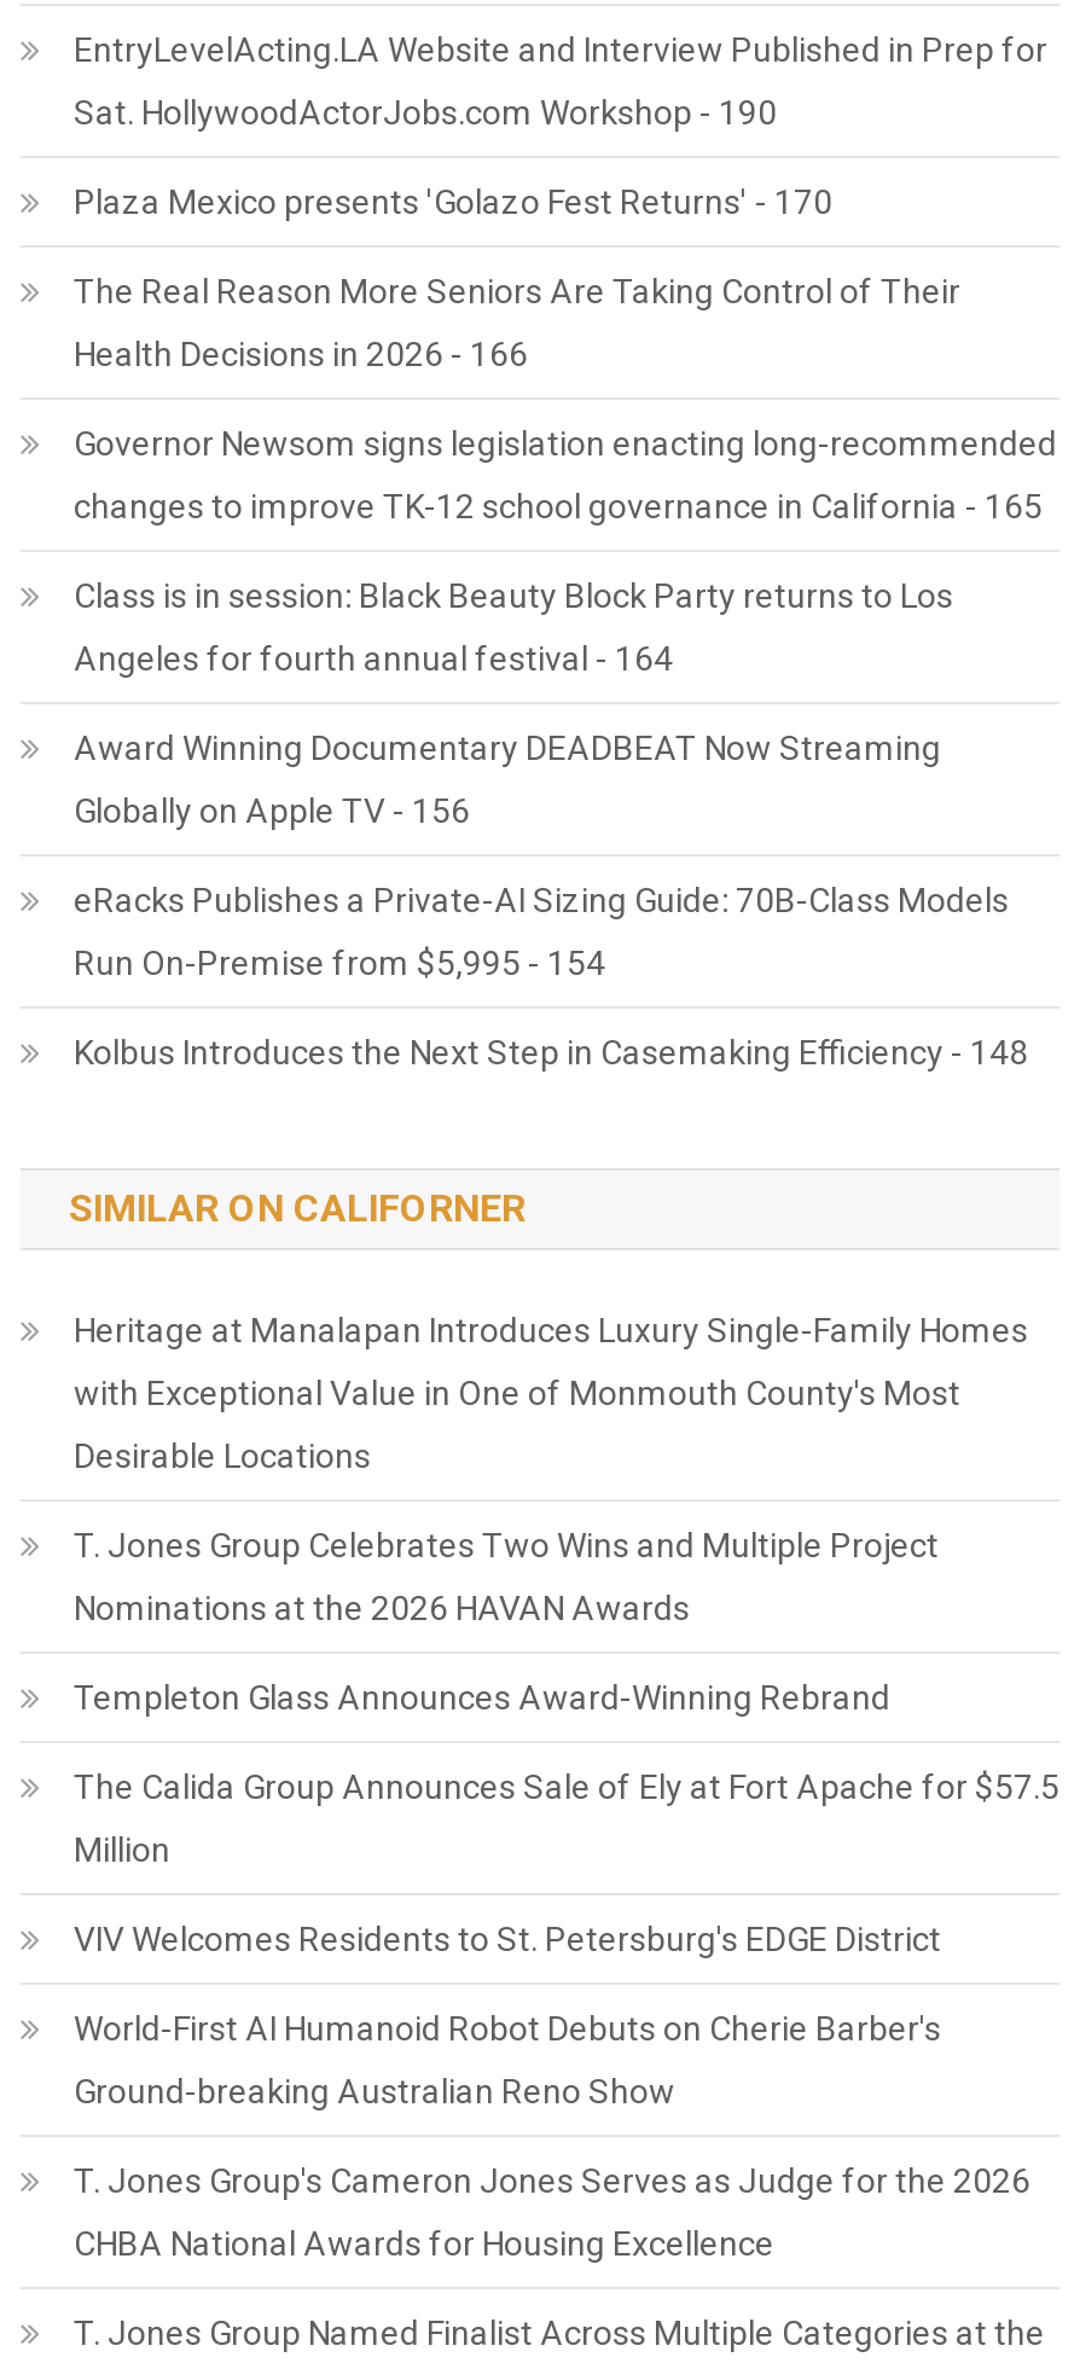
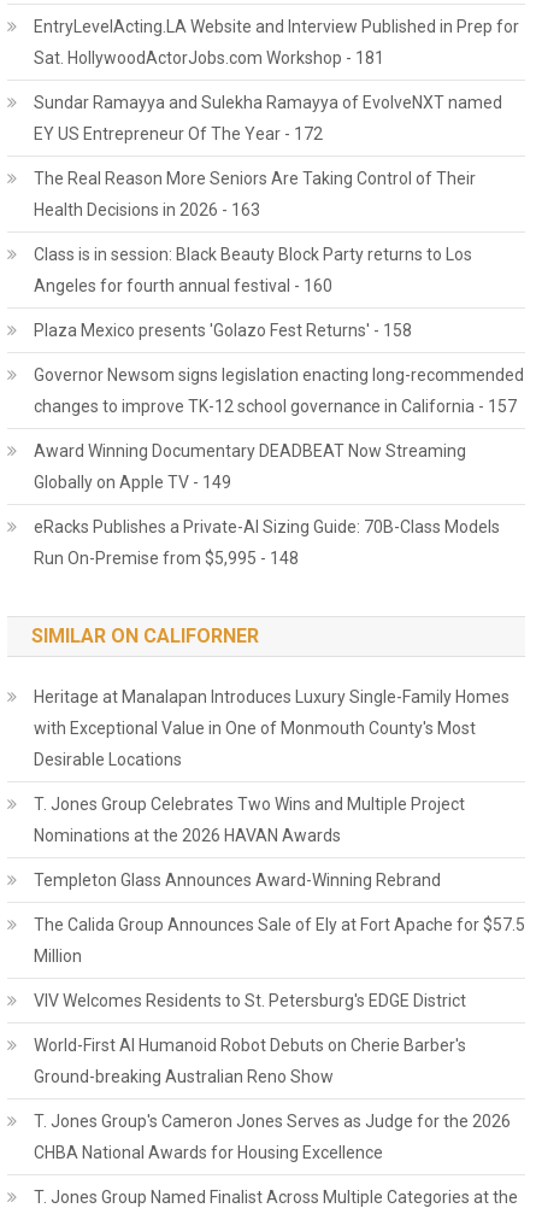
[74,93,832,221] Sat. HollywoodActorJobs.com Workshop - 190 | Plaza Mexico presents 'Golazo Fest Returns' - 170 -> [34,48,502,143] Sat. HollywoodActorJobs.com Workshop - 181 | Sundar Ramayya and Sulekha Ramayya of EvolveNXT named | EY US Entrepreneur Of The Year - 172
[74,335,1043,526] Health Decisions in 2026 - 166 | changes to improve TK-12 school governance in California - 165 -> [34,200,260,219] Health Decisions in 2026 - 163
moved [74,424,1057,463] -> [34,365,524,385]: Governor Newsom signs legislation enacting long-recommended
moved [74,576,953,615] -> [34,245,472,264]: Class is in session: Black Beauty Block Party returns to Los
[74,639,673,678] Angeles for fourth annual festival - 164 -> [34,276,517,416] Angeles for fourth annual festival - 160 | Plaza Mexico presents 'Golazo Fest Returns' - 158 | changes to improve TK-12 school governance in California - 157
moved [74,728,941,767] -> [34,441,466,461]: Award Winning Documentary DEADBEAT Now Streaming
[74,791,470,830] Globally on Apple TV - 156 -> [34,473,231,492] Globally on Apple TV - 149
moved [74,881,1009,919] -> [34,517,500,536]: eRacks Publishes a Private-AI Sizing Guide: 70B-Class Models
[74,944,1028,1072] Run On-Premise from $5,995 - 154 | Kolbus Introduces the Next Step in Casemaking Efficiency - 148 -> [34,549,299,568] Run On-Premise from $5,995 - 148

